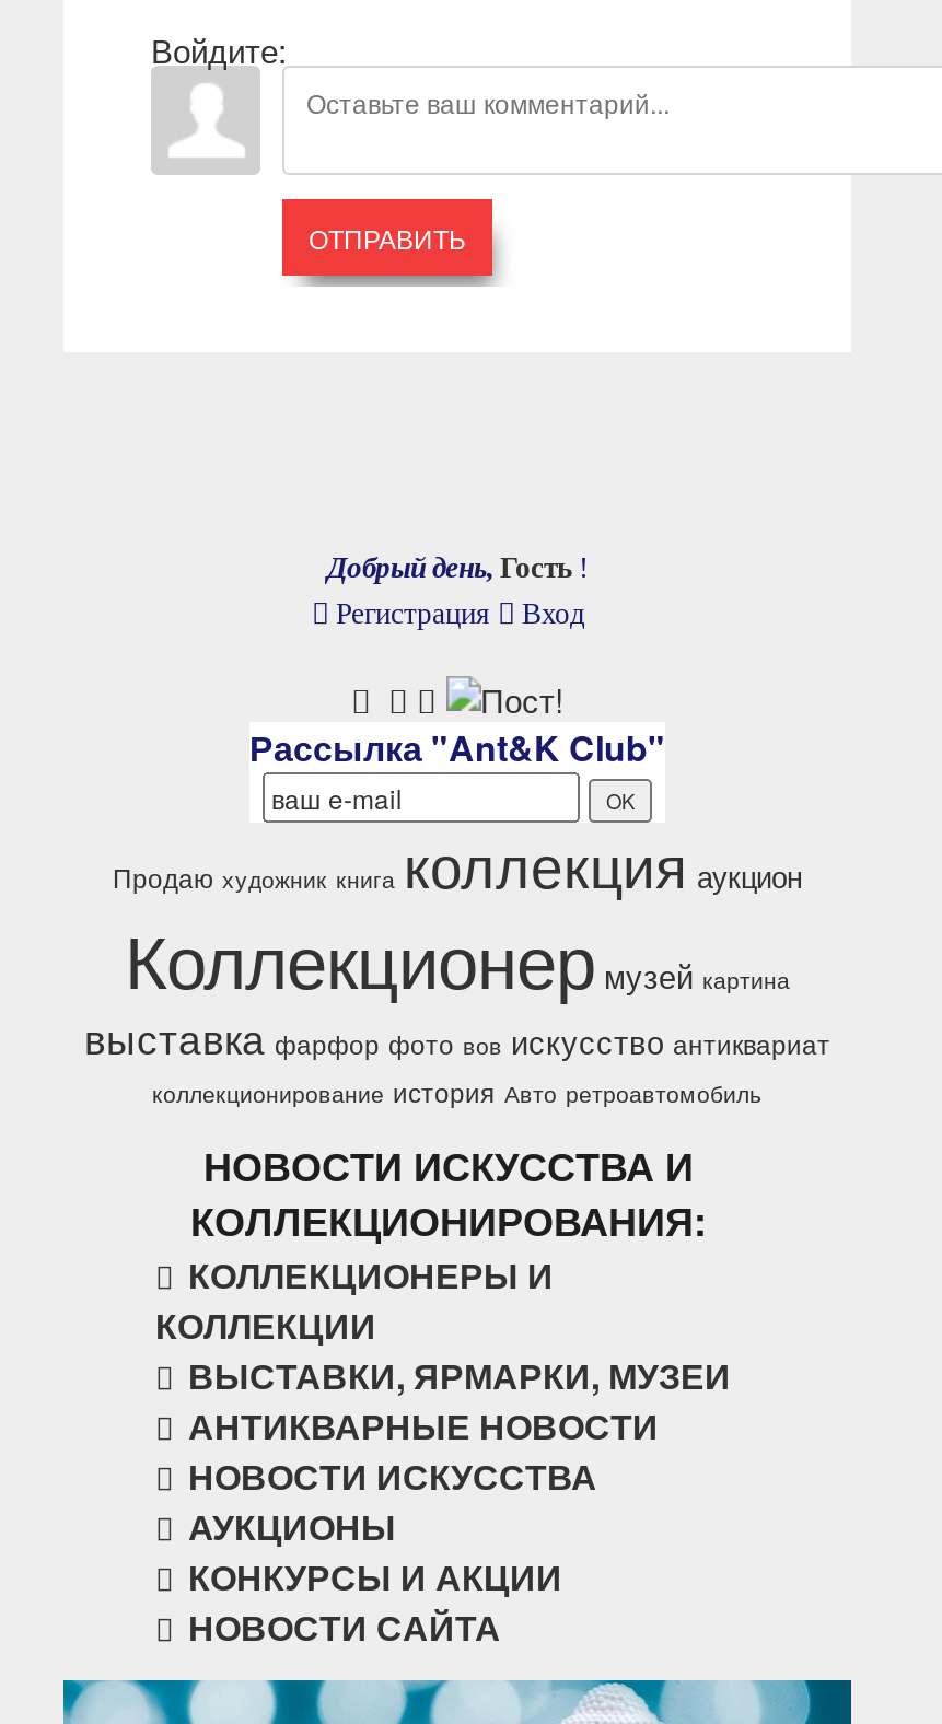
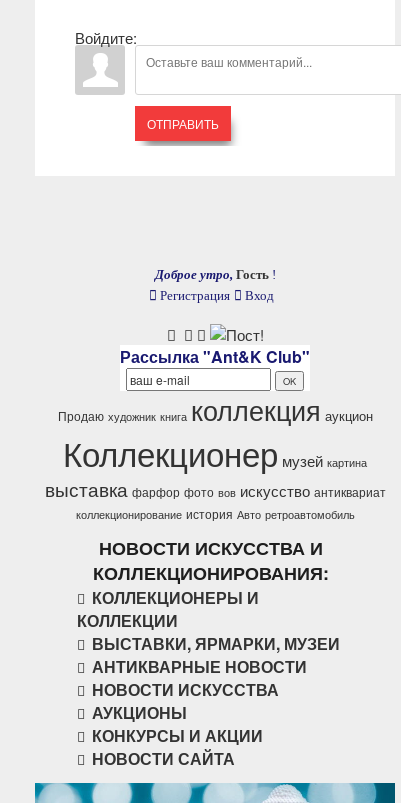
[327,551,588,584] Добрый день, Гость ! -> [154,267,275,282] Доброе утро, Гость !

